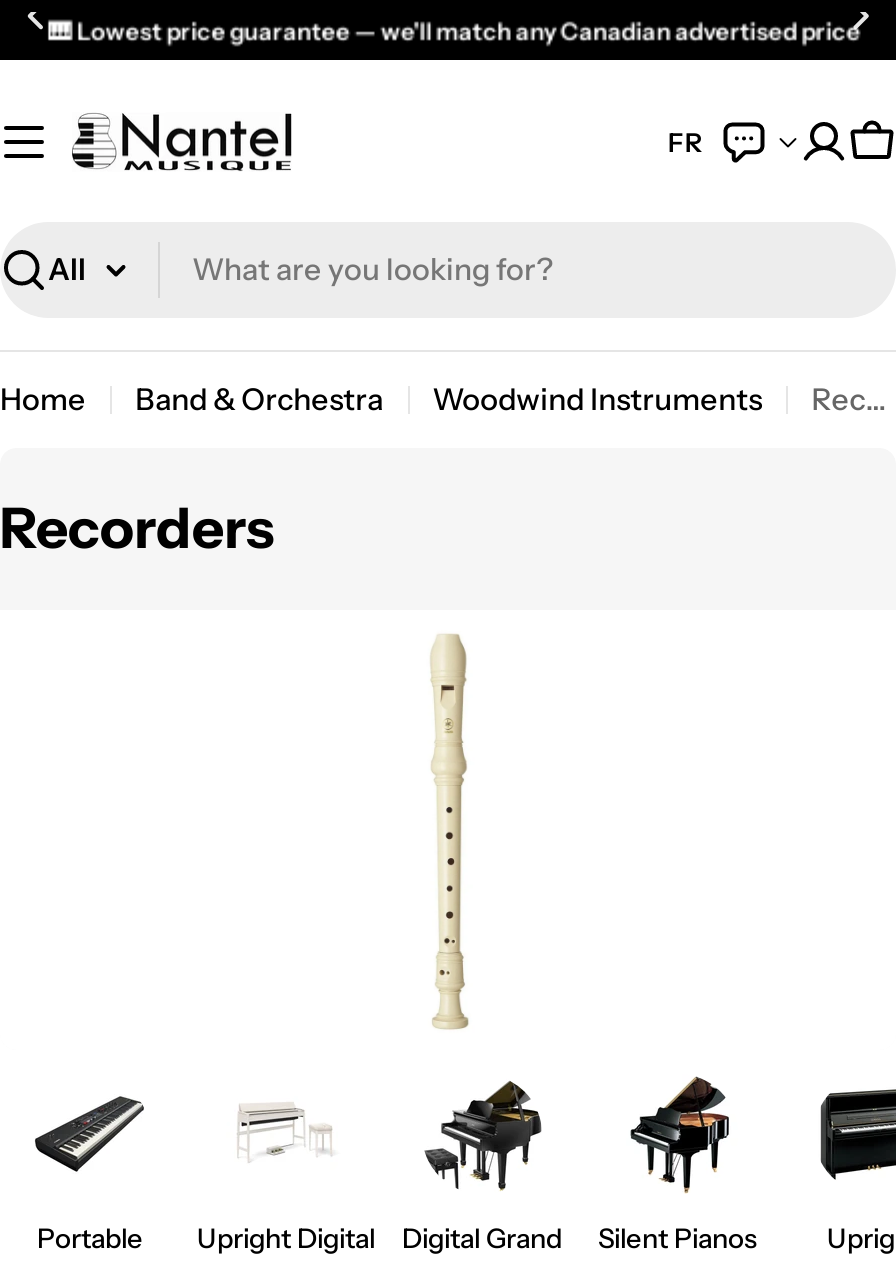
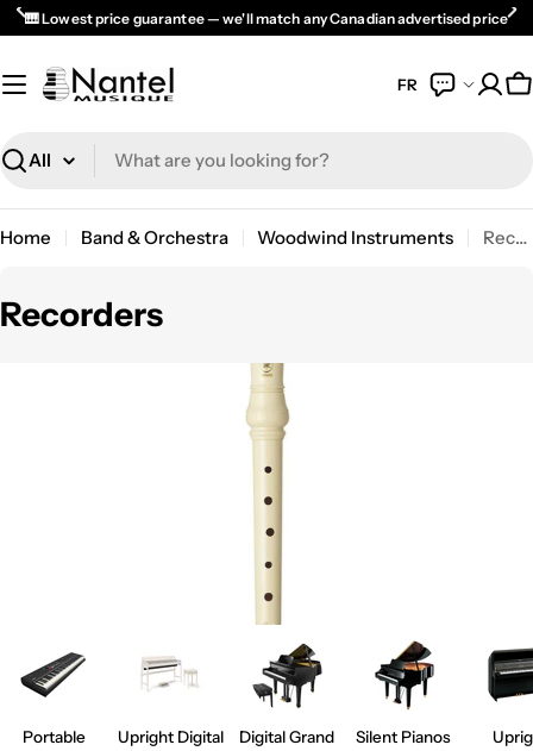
[414,610,486,1050] [image] -> [245,362,290,626] [image]

